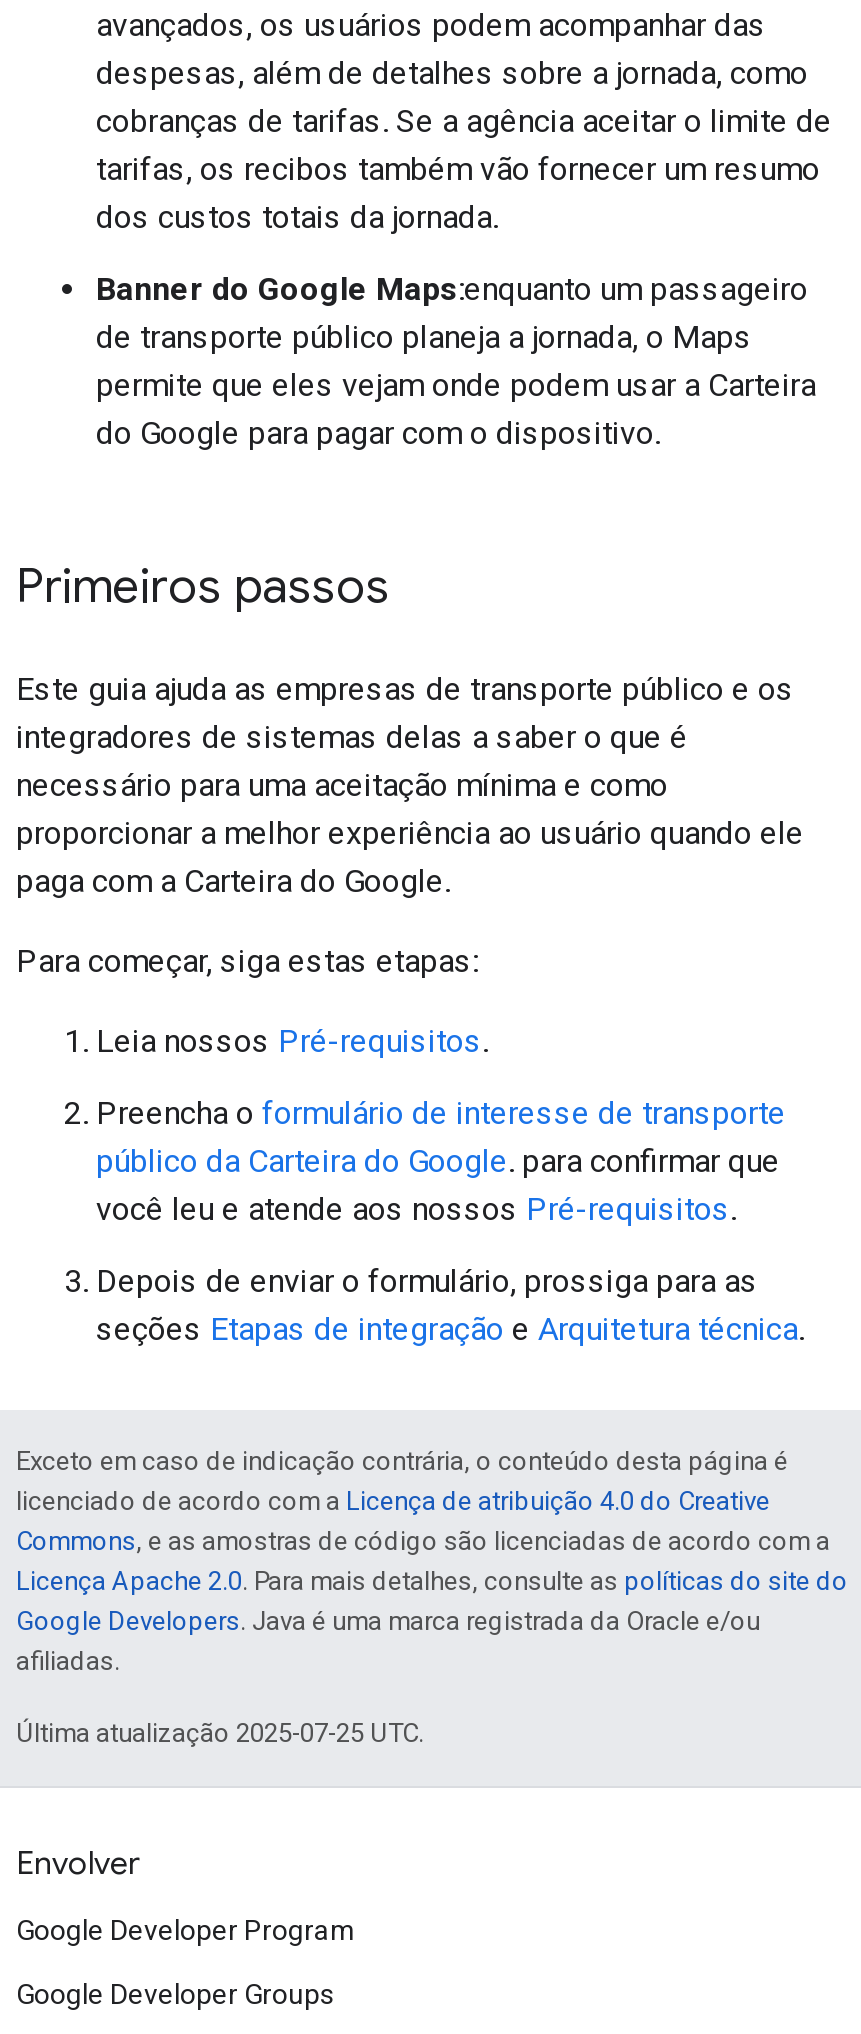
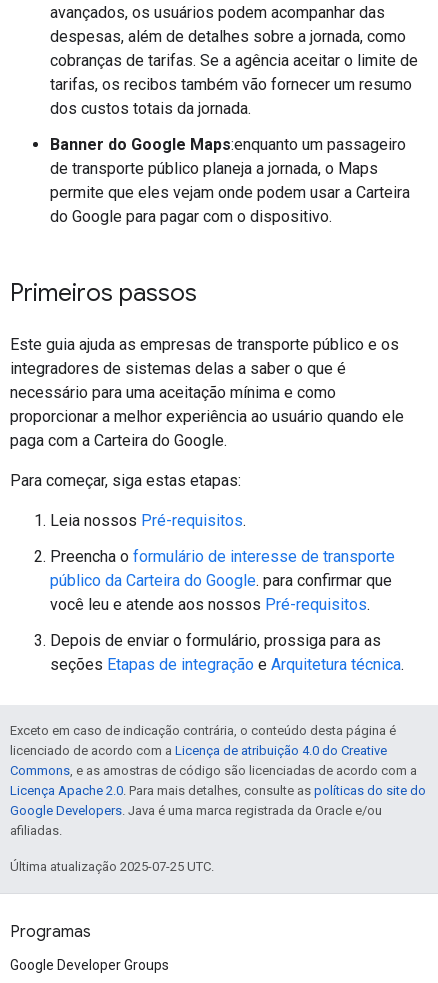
[16,1844,356,1946] Envolver | Google Developer Program -> [10,922,91,942] Programas

